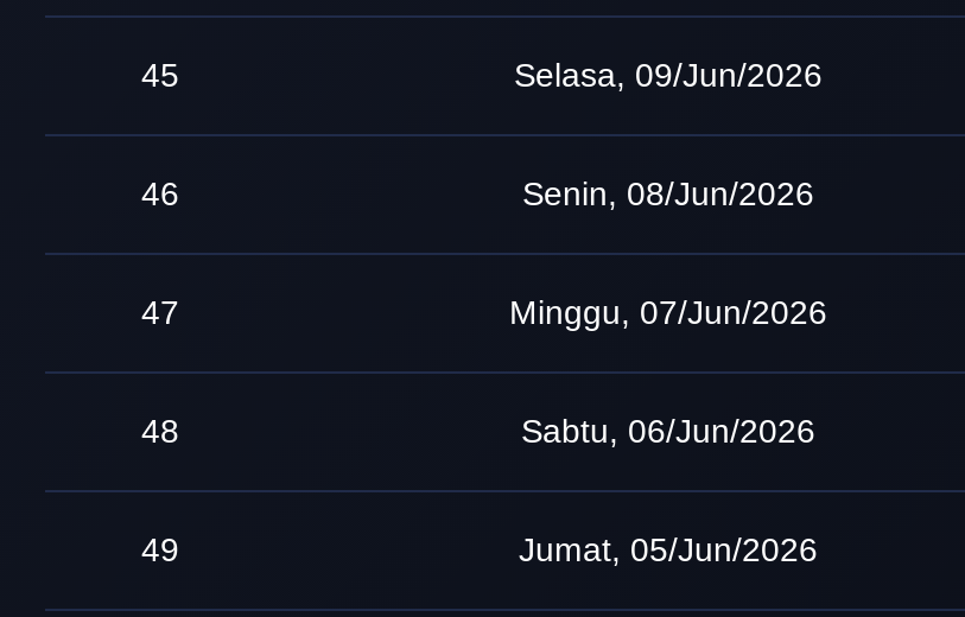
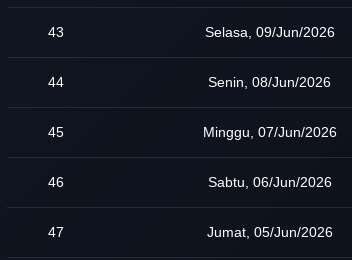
[141,56,179,94] 45 -> [47,24,63,40] 43
[141,174,179,212] 46 -> [47,74,63,90] 44
[141,293,179,331] 47 -> [47,124,63,140] 45
[141,412,179,450] 48 -> [47,174,63,190] 46
[141,530,179,568] 49 -> [47,224,63,240] 47

